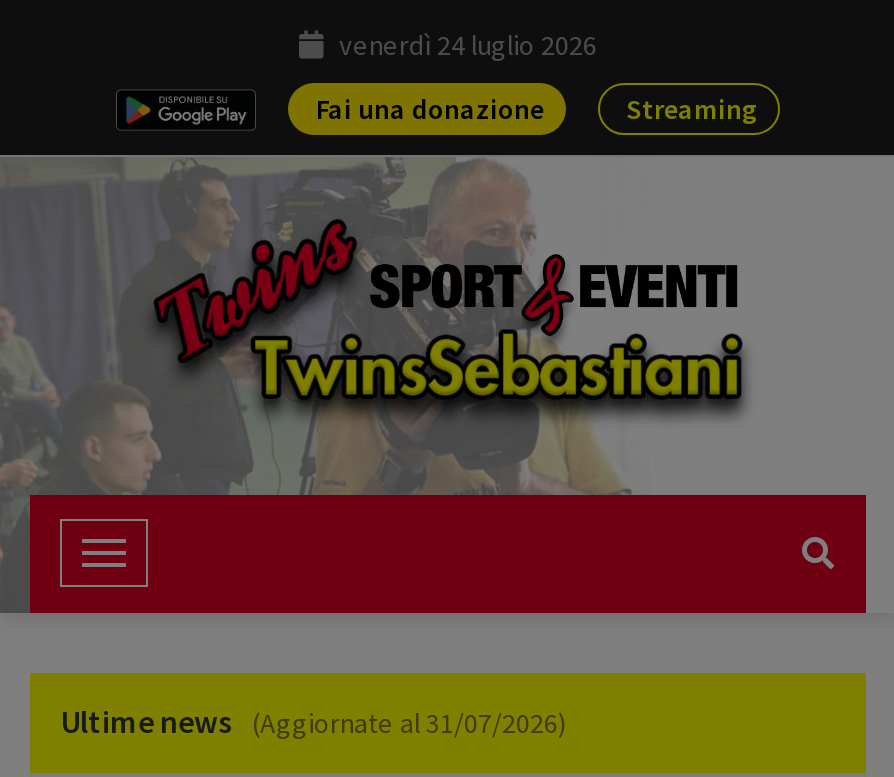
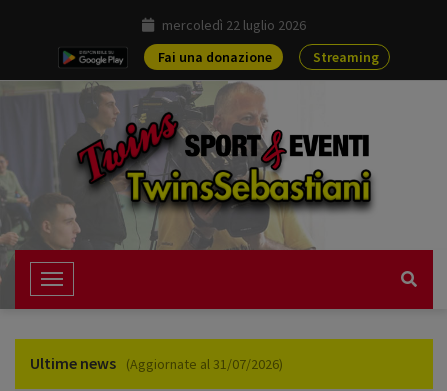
[333,27,597,63] venerdì 24 luglio 2026 -> [159,16,306,34] mercoledì 22 luglio 2026

